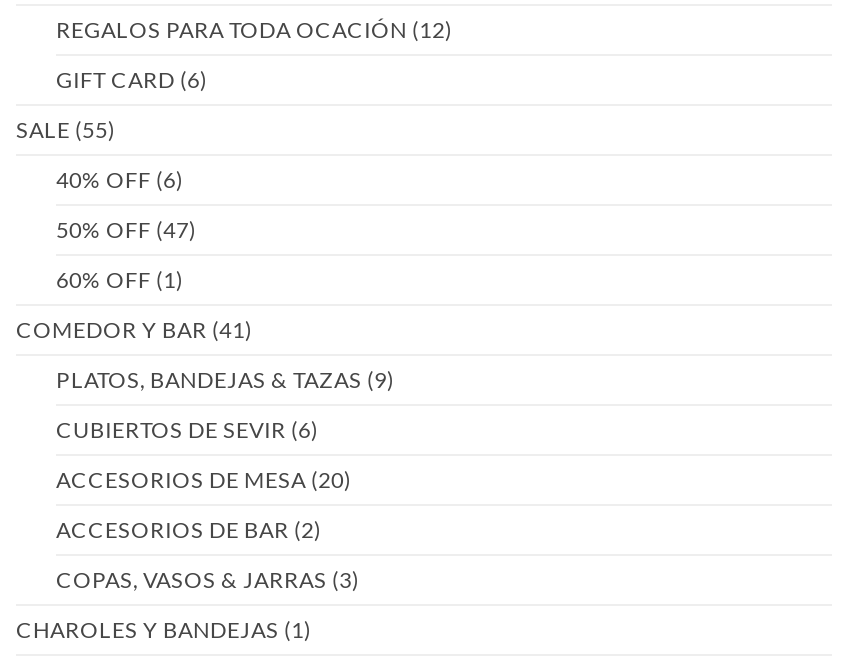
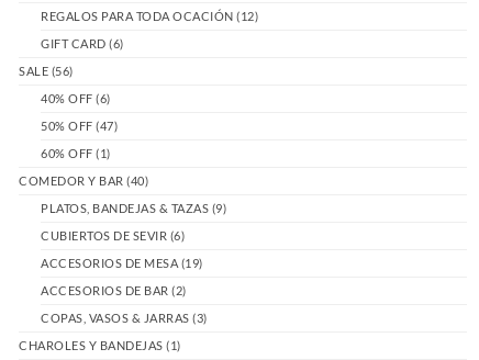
[16,115,115,141] SALE (55) -> [19,63,73,77] SALE (56)
[16,315,252,341] COMEDOR Y BAR (41) -> [19,173,148,187] COMEDOR Y BAR (40)
[56,465,351,491] ACCESORIOS DE MESA (20) -> [41,255,203,269] ACCESORIOS DE MESA (19)

